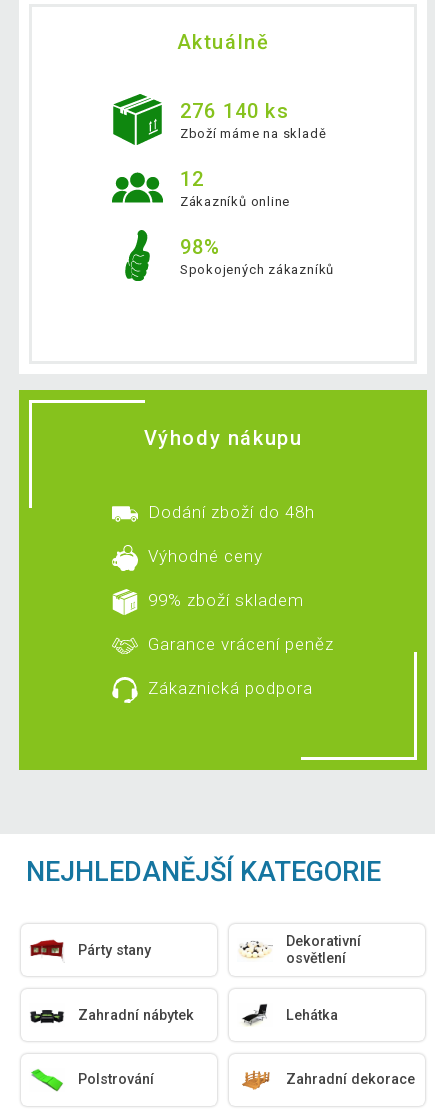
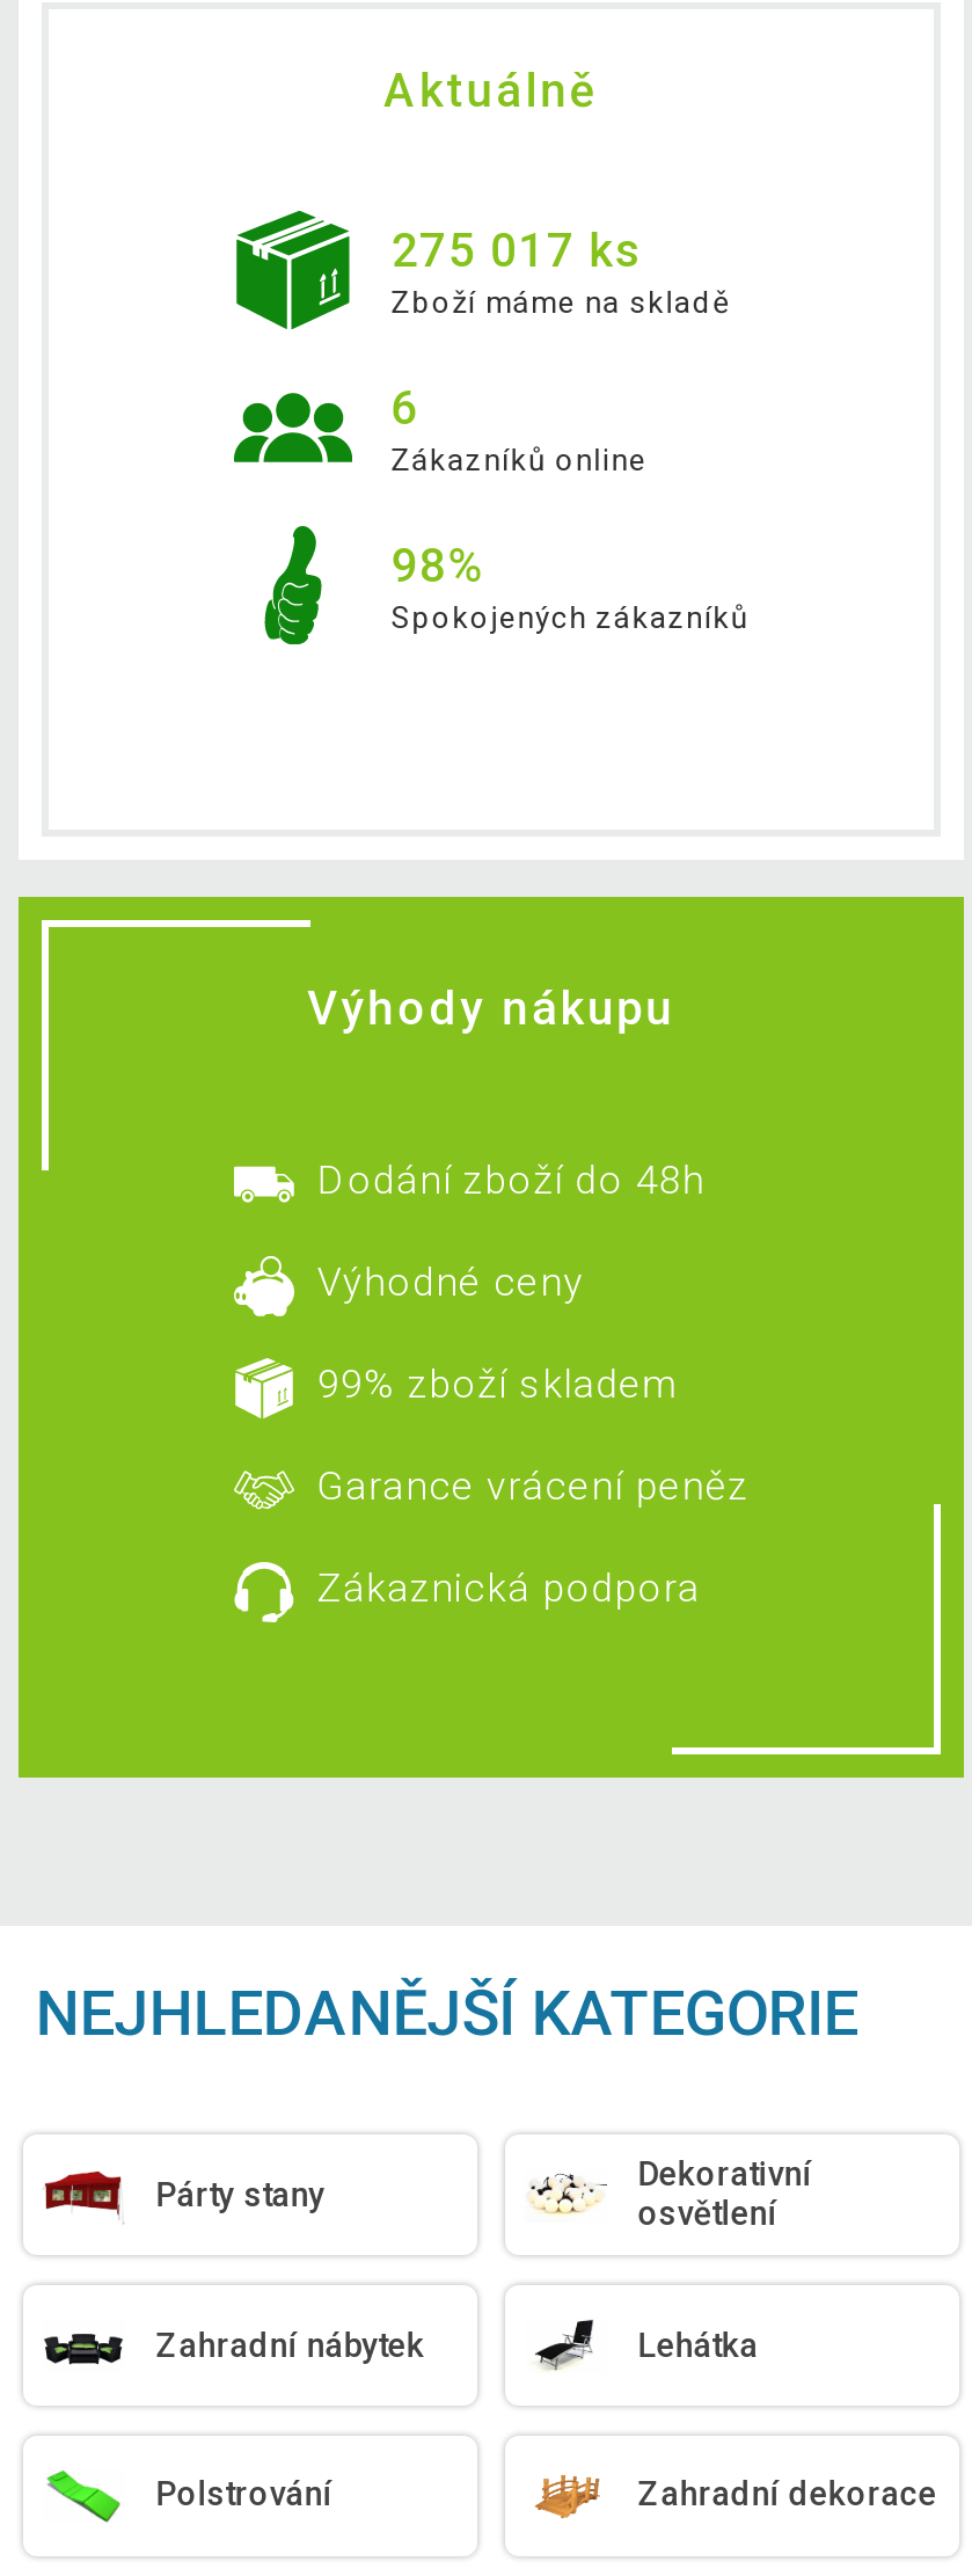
[180,99,289,123] 276 140 ks -> [391,224,644,279] 275 017 ks
[180,167,204,191] 12 -> [391,381,419,437] 6

